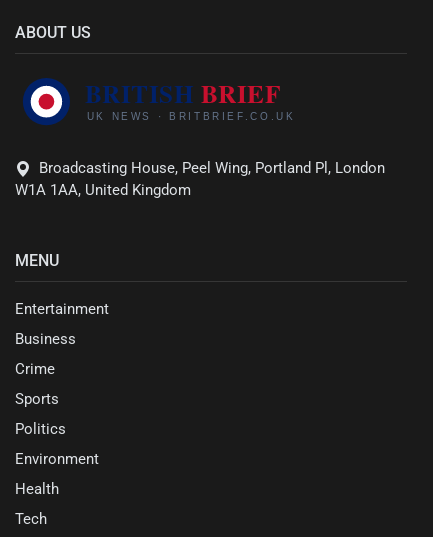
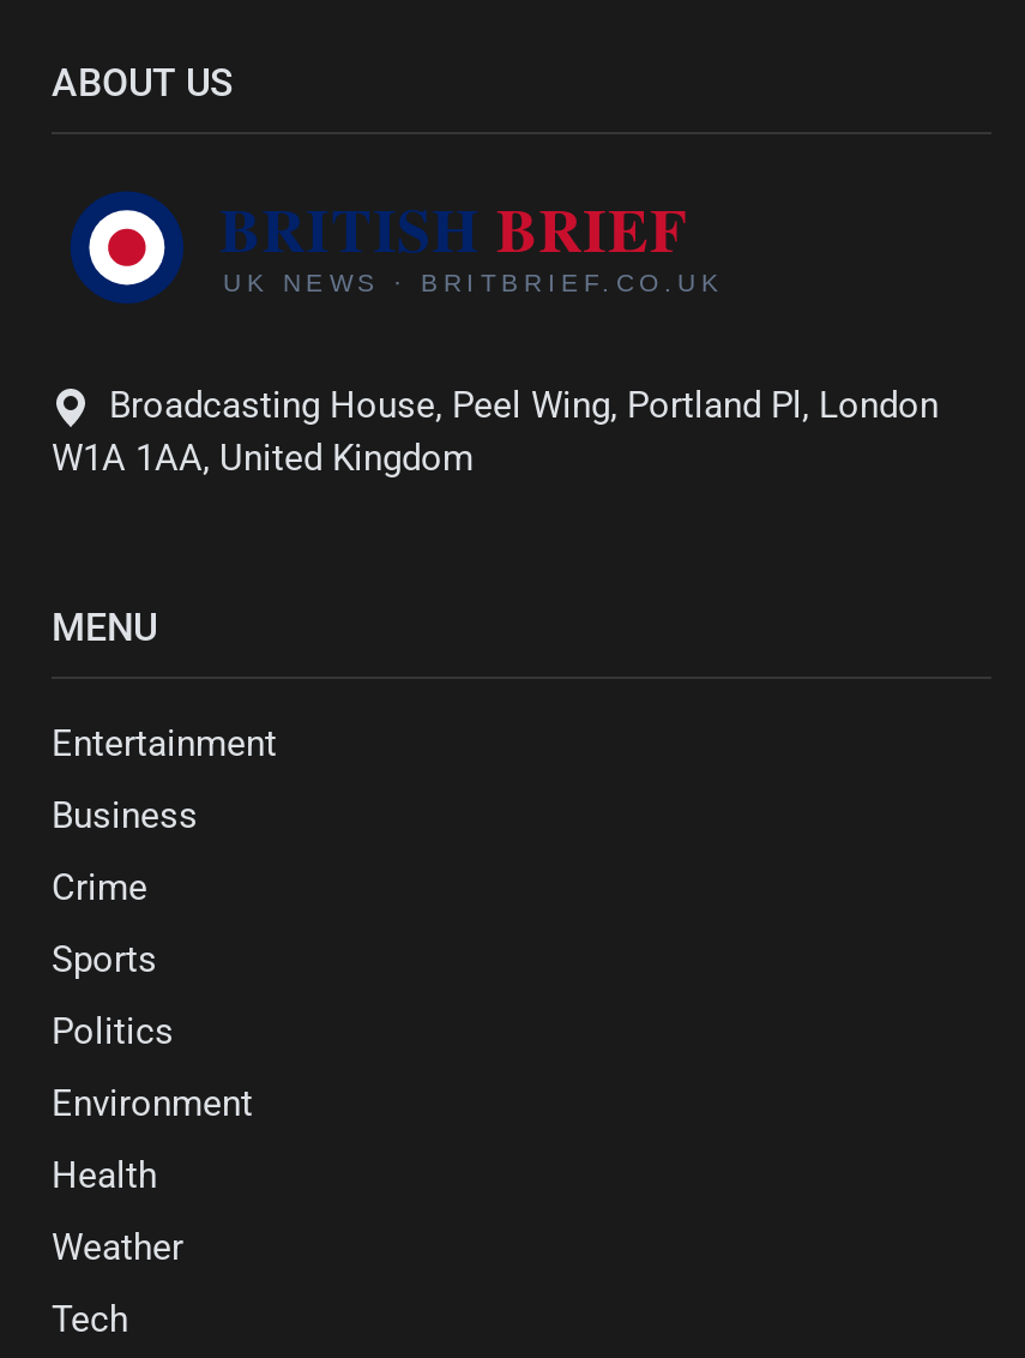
none -> [52,1227,183,1270] Weather

